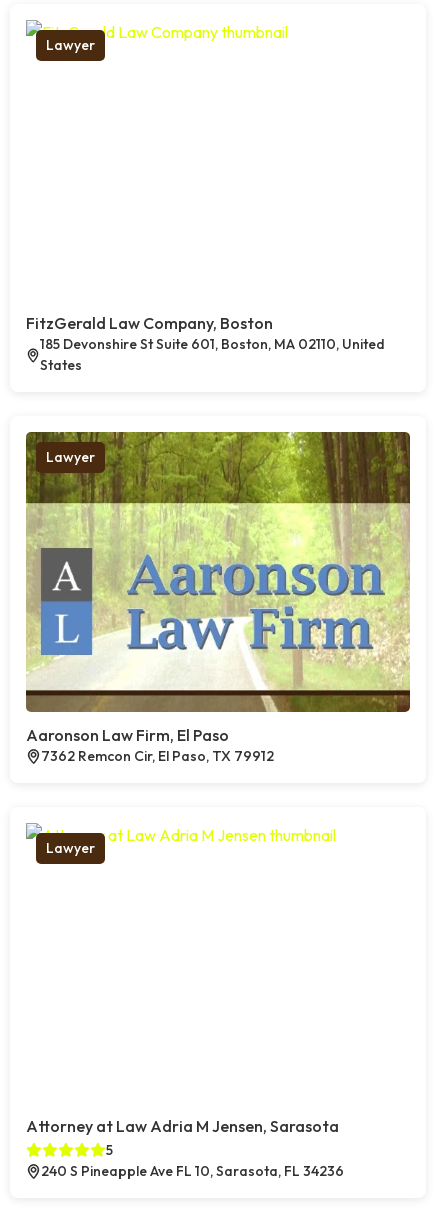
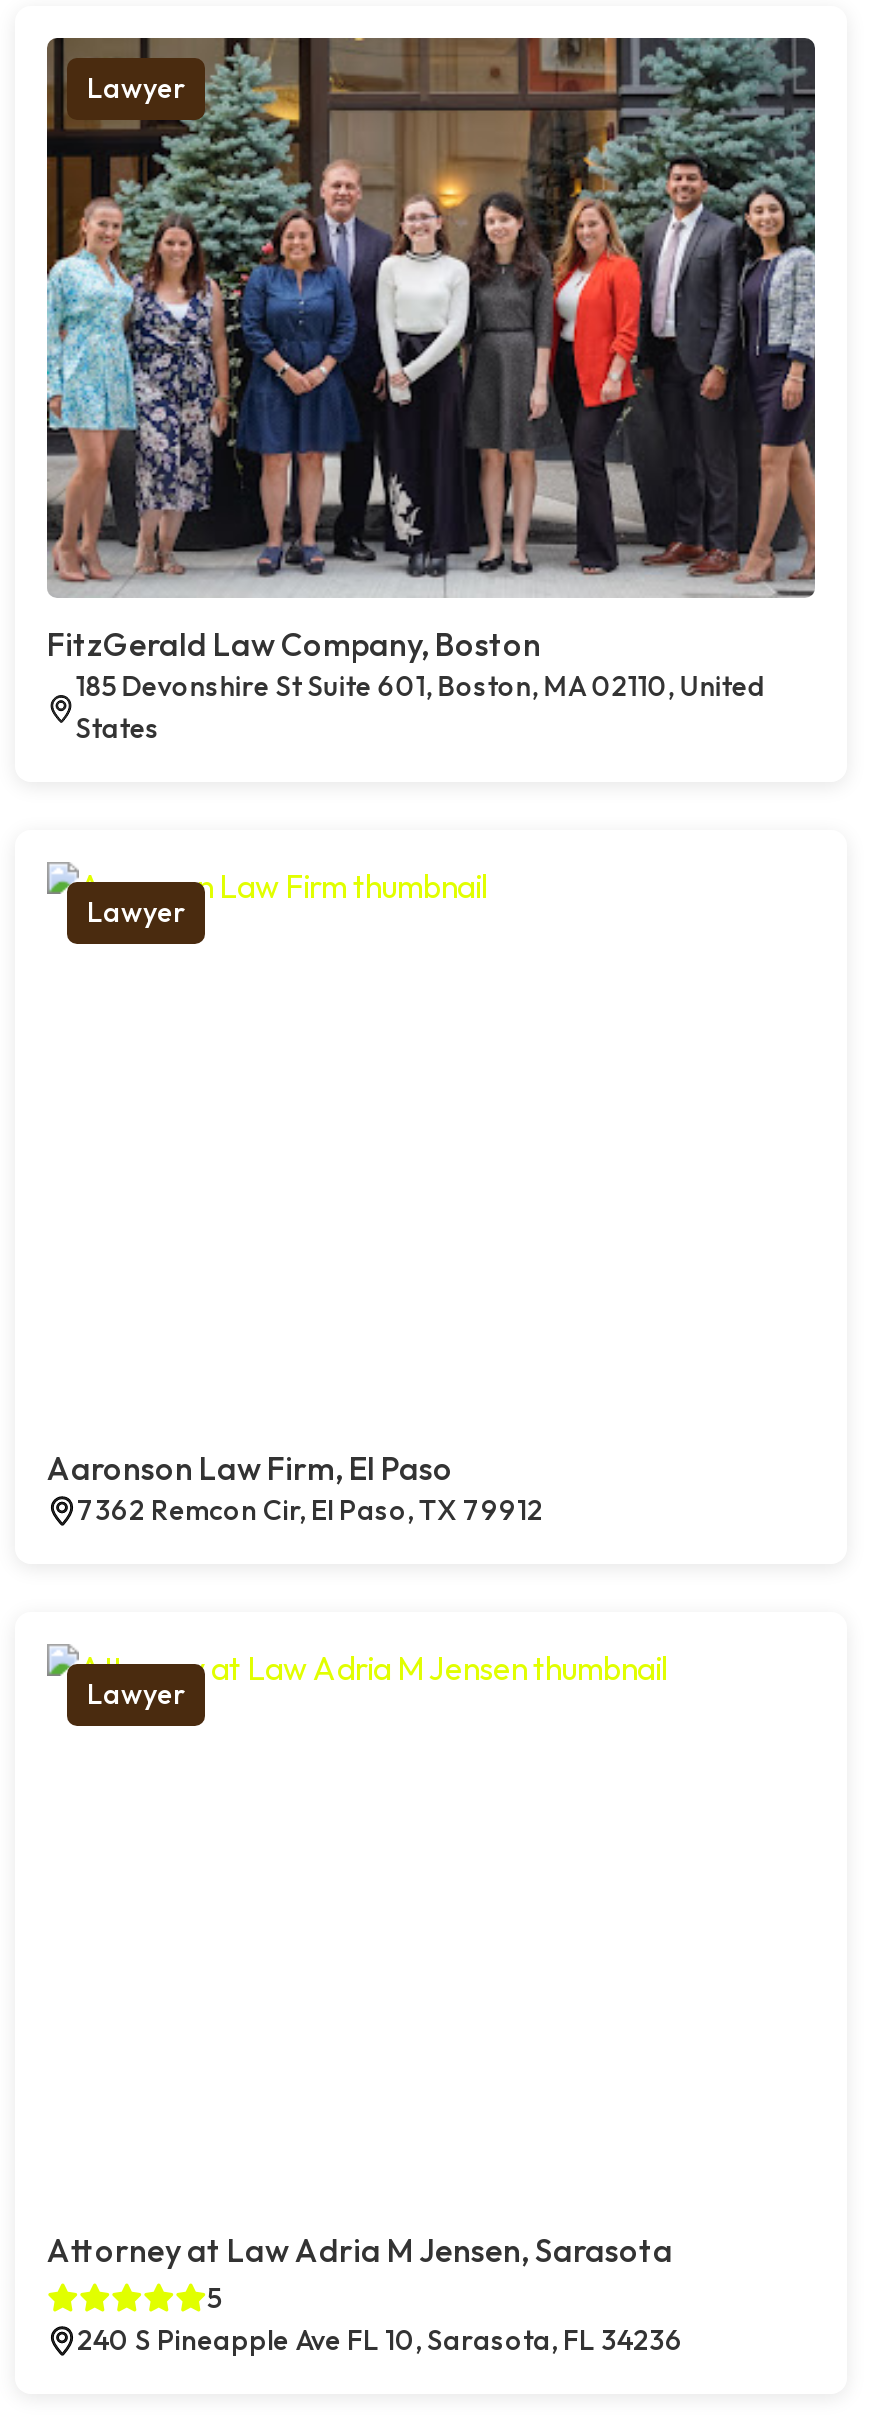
none -> [45,36,817,600] [image]
[25,431,411,713] [image] -> none

